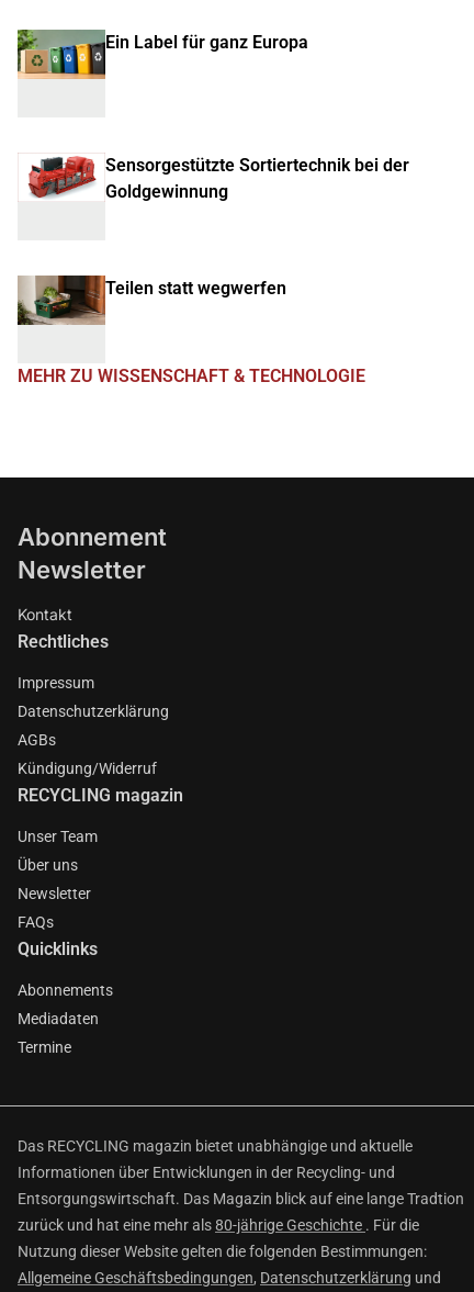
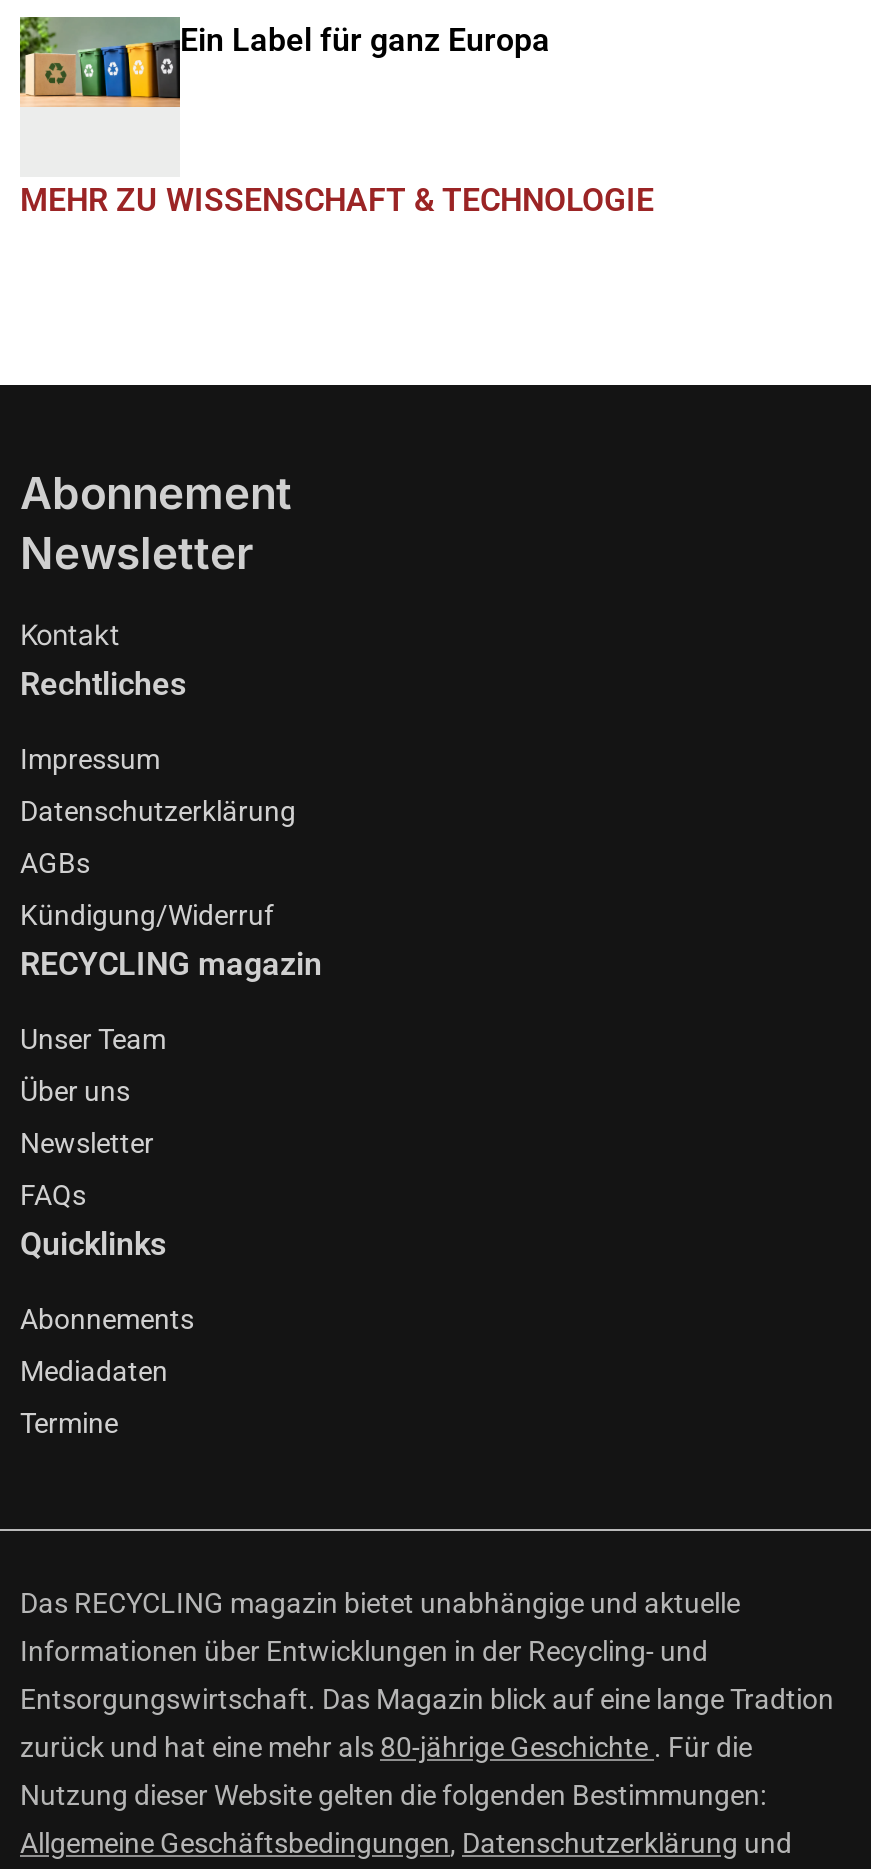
[27,155,409,202] [image] | Sensorgestützte Sortiertechnik bei der | Goldgewinnung -> none
[16,274,286,326] [image] | Teilen statt wegwerfen -> none

